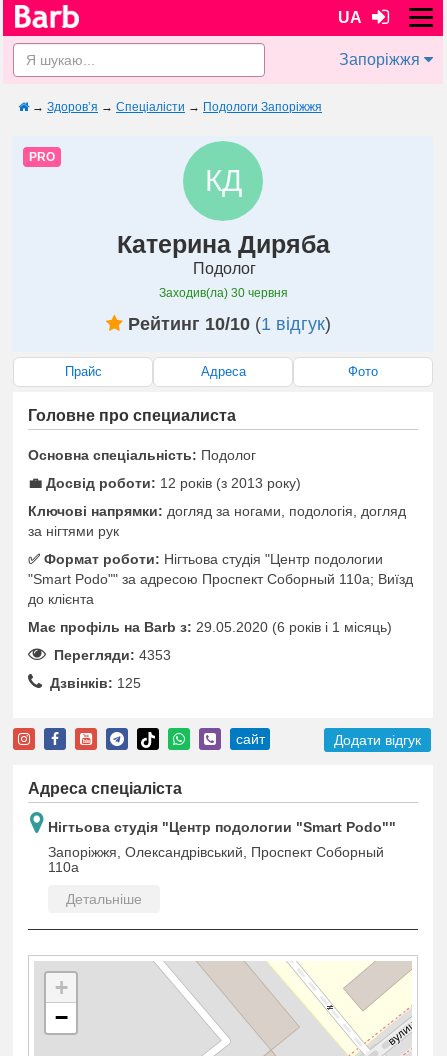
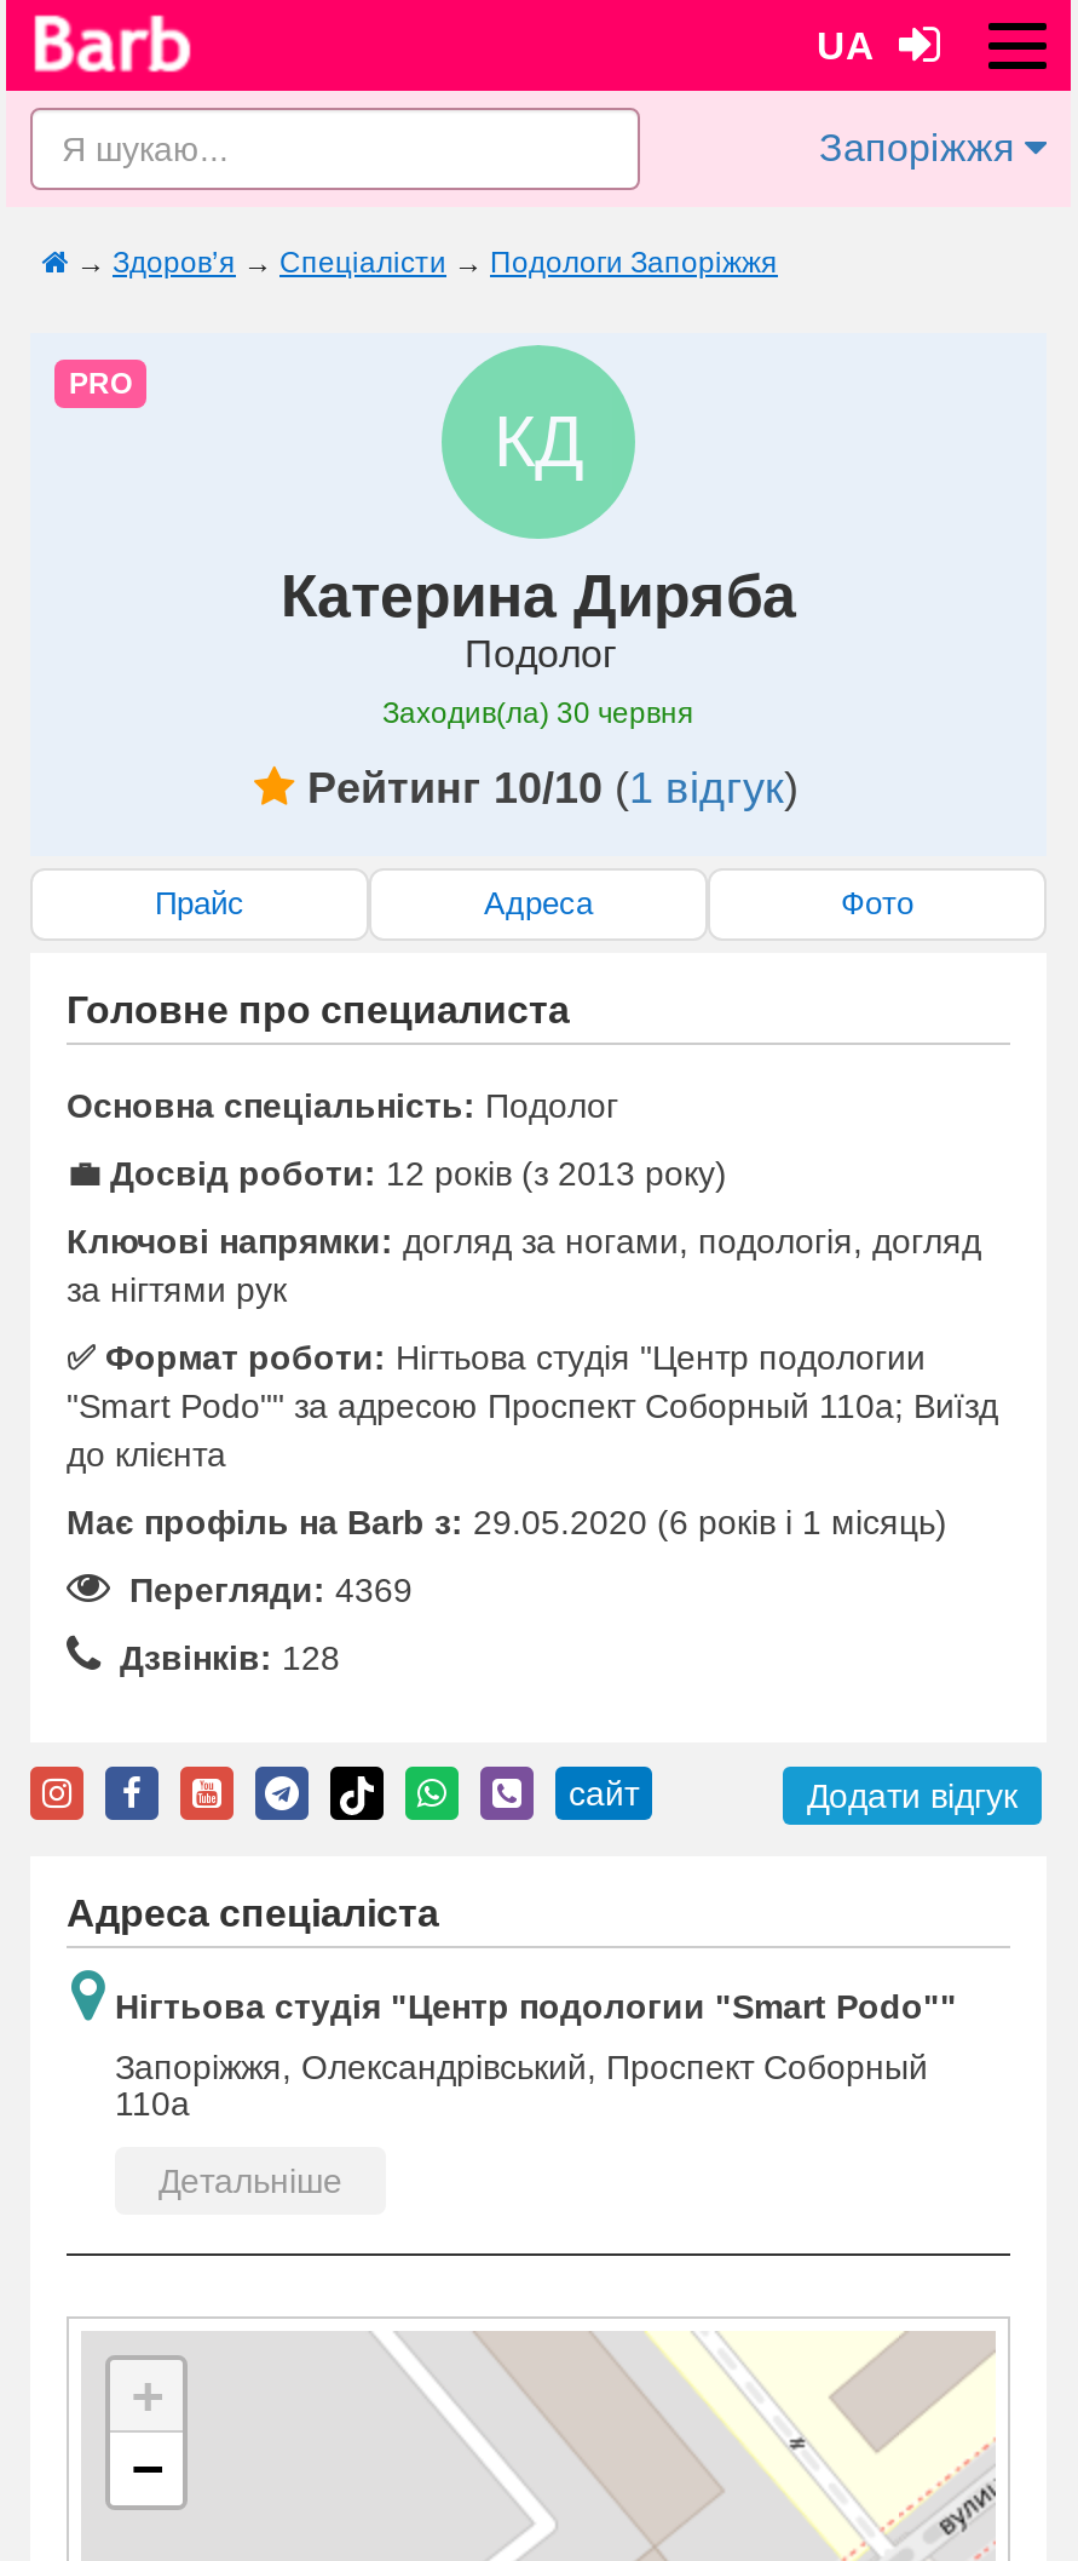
[46,647,171,663] Перегляди: 4353 -> [110,1571,413,1609] Перегляди: 4369
[42,675,141,691] Дзвінків: 125 -> [100,1638,340,1677] Дзвінків: 128

